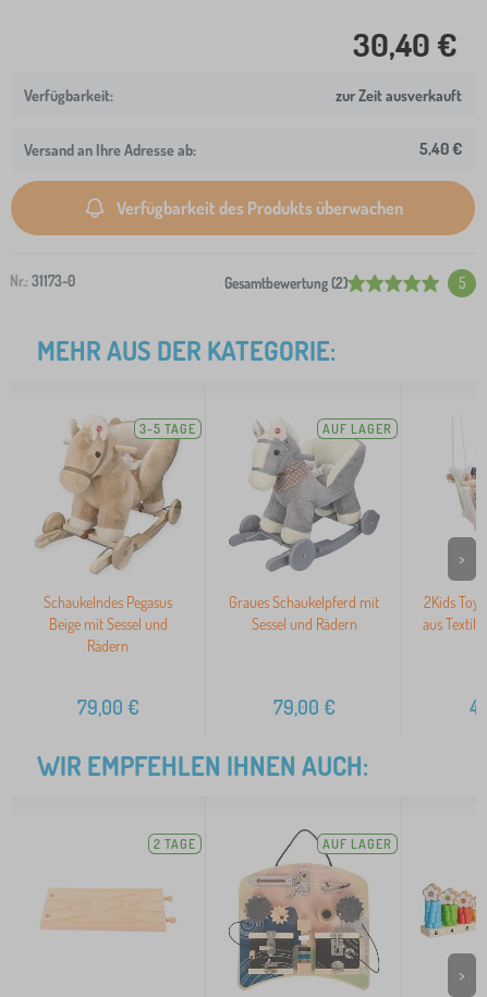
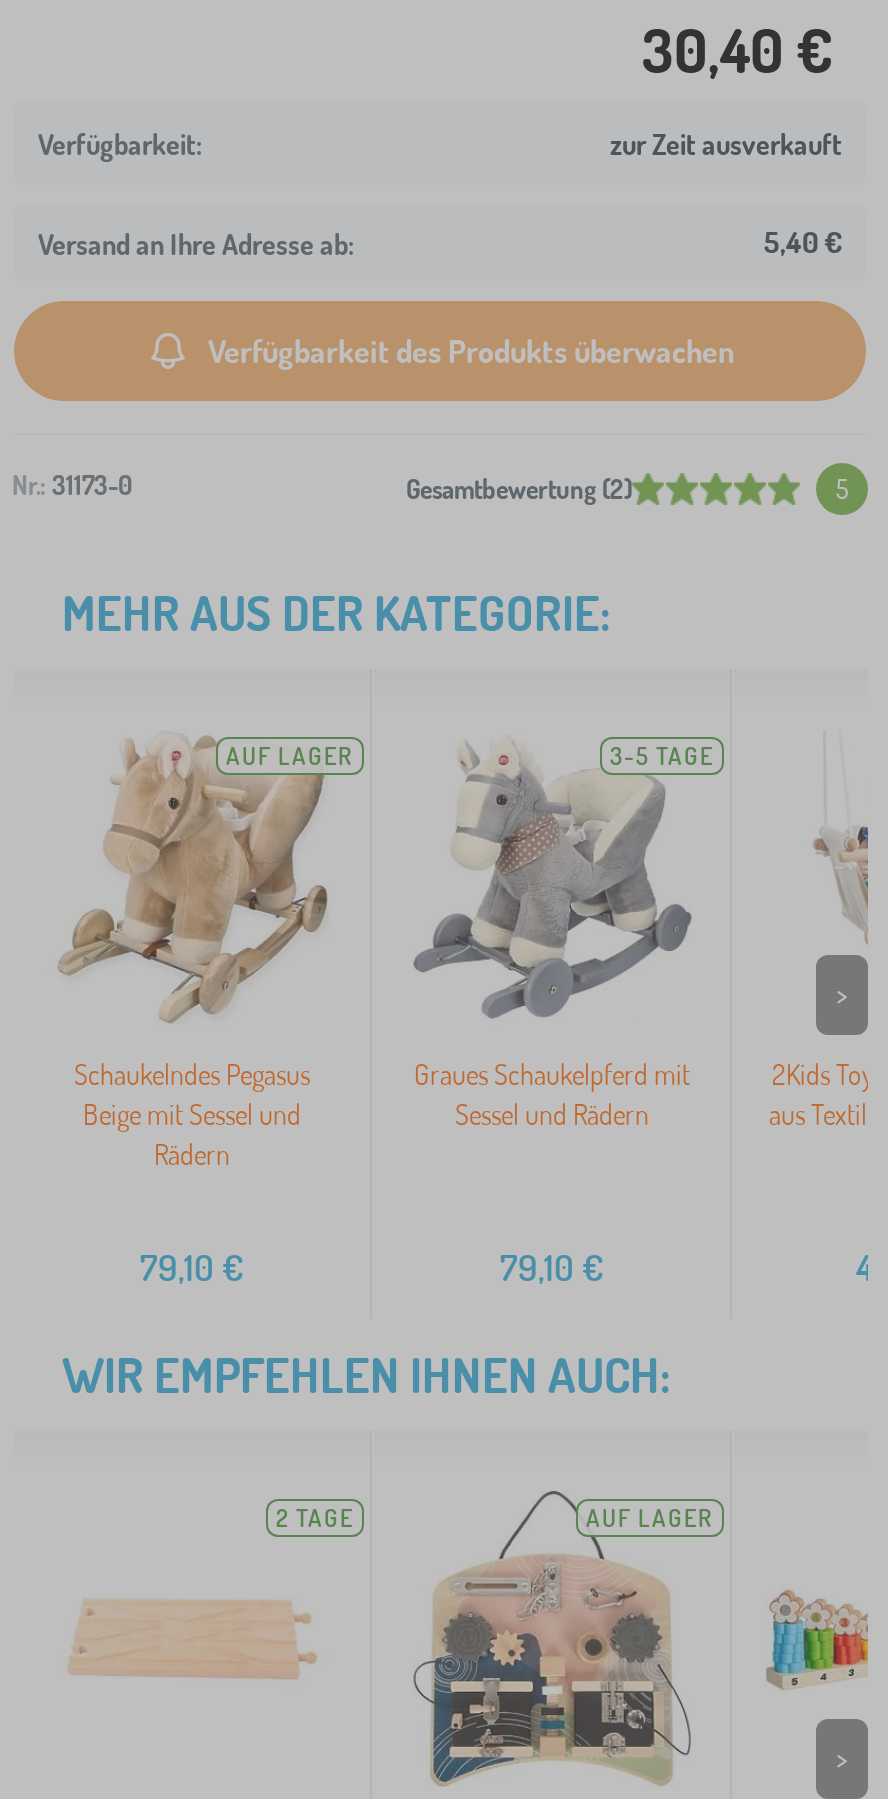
[139,421,196,437] 3-5 TAGE -> [226,741,354,771] AUF LAGER
[322,421,392,437] AUF LAGER -> [610,741,714,771] 3-5 TAGE
[77,695,139,719] 79,00 € -> [140,1245,244,1289] 79,10 €
[273,695,335,719] 79,00 € -> [500,1245,604,1289] 79,10 €

